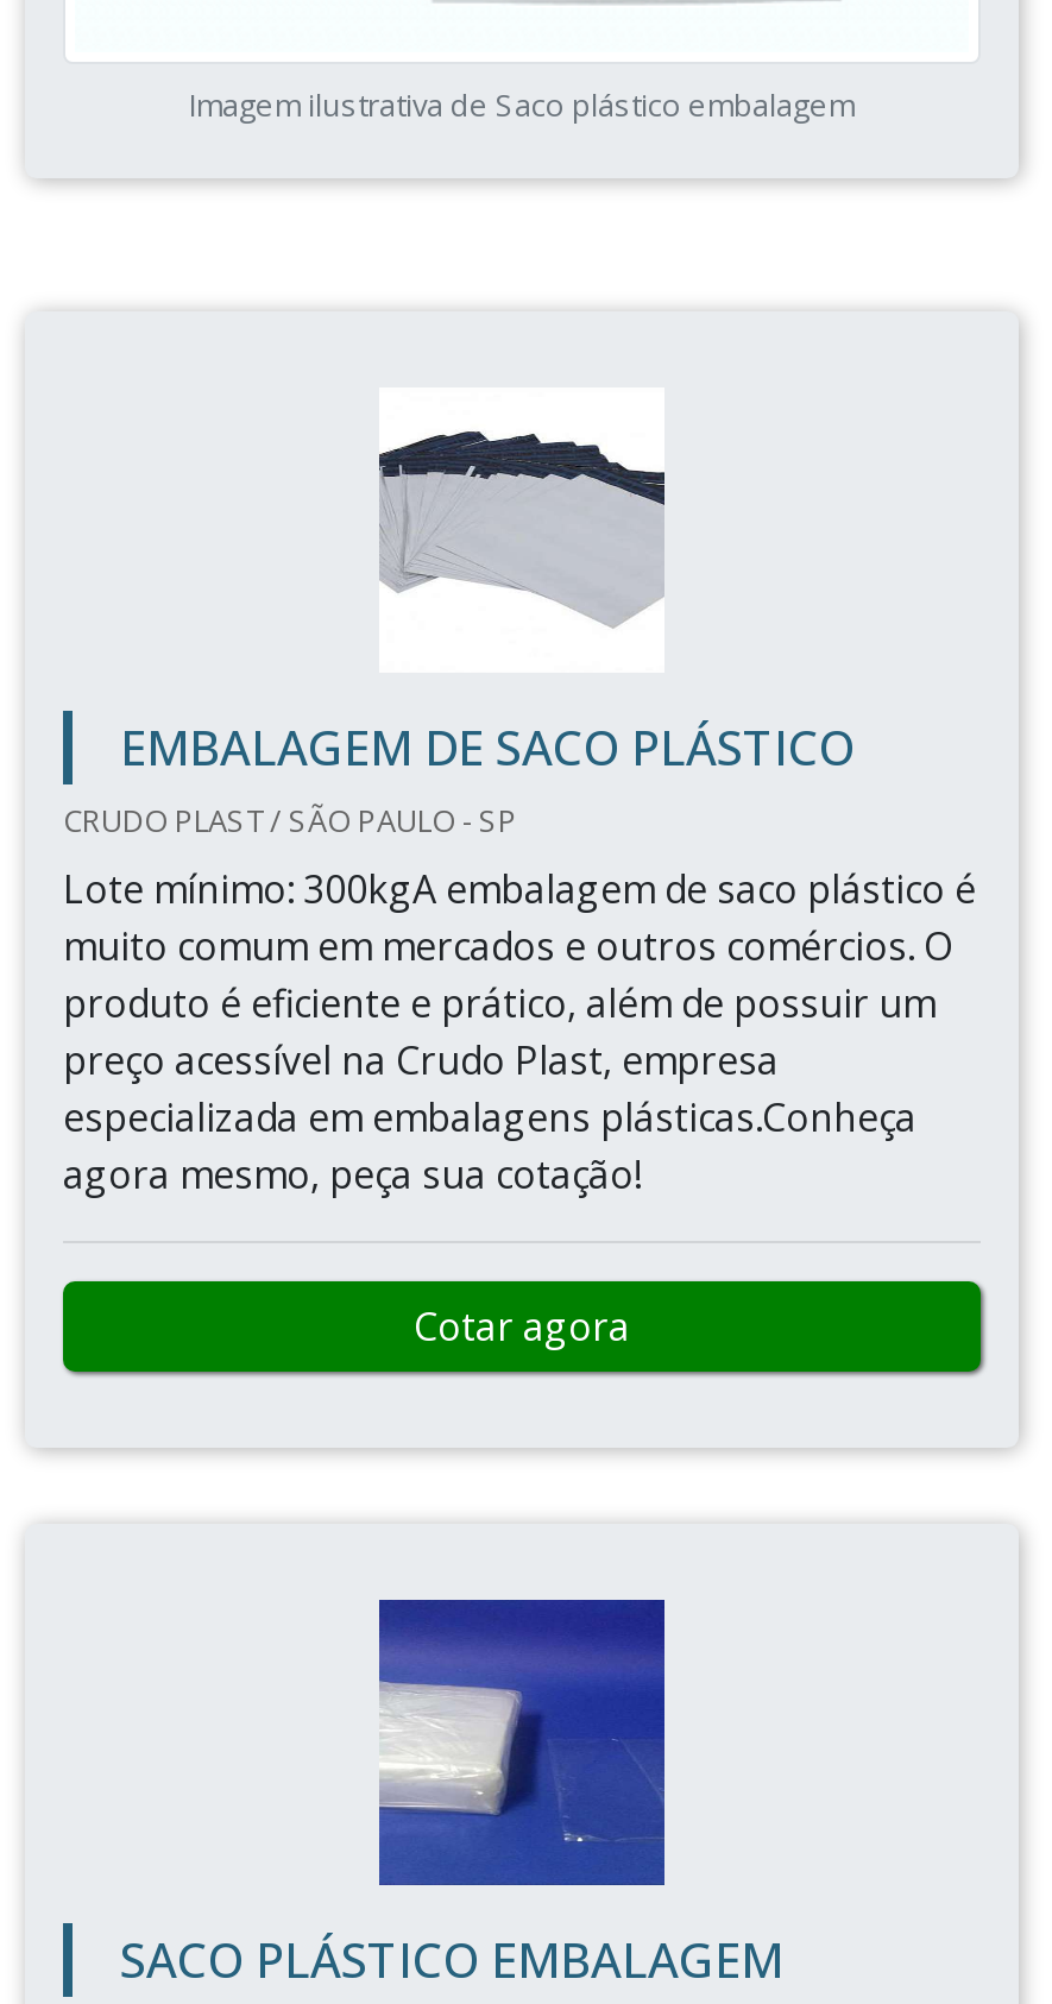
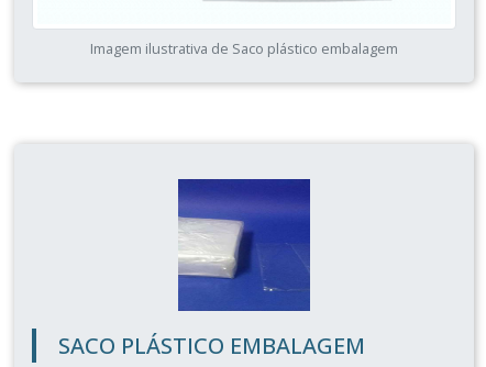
[63,387,976,1353] [image] | EMBALAGEM DE SACO PLÁSTICO | CRUDO PLAST / SÃO PAULO - SP | Lote mínimo: 300kgA embalagem de saco plástico é | muito comum em mercados e outros comércios. O | produto é eficiente e prático, além de possuir um | preço acessível na Crudo Plast, empresa | especializada em embalagens plásticas.Conheça | agora mesmo, peça sua cotação! | Cotar agora -> none

